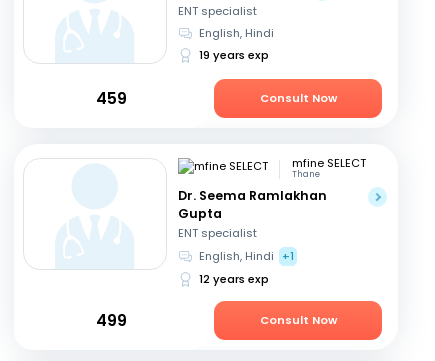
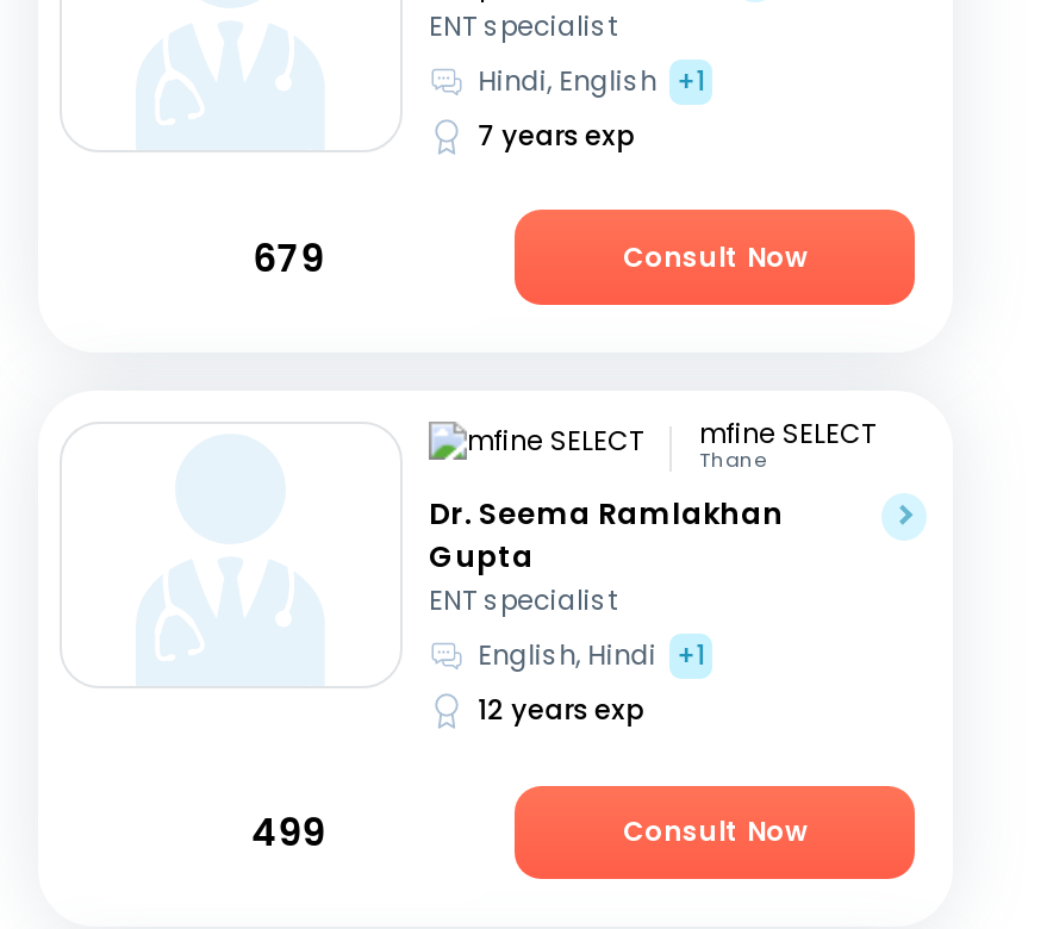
[199,25,274,63] English, Hindi | 19 years exp -> [478,61,706,154] Hindi, English +1 | 7 years exp
[96,88,127,109] 459 -> [253,232,324,282] 679

